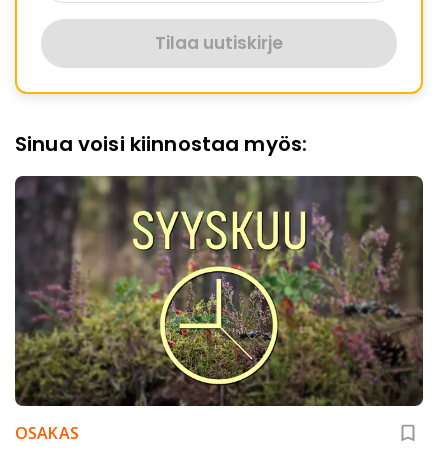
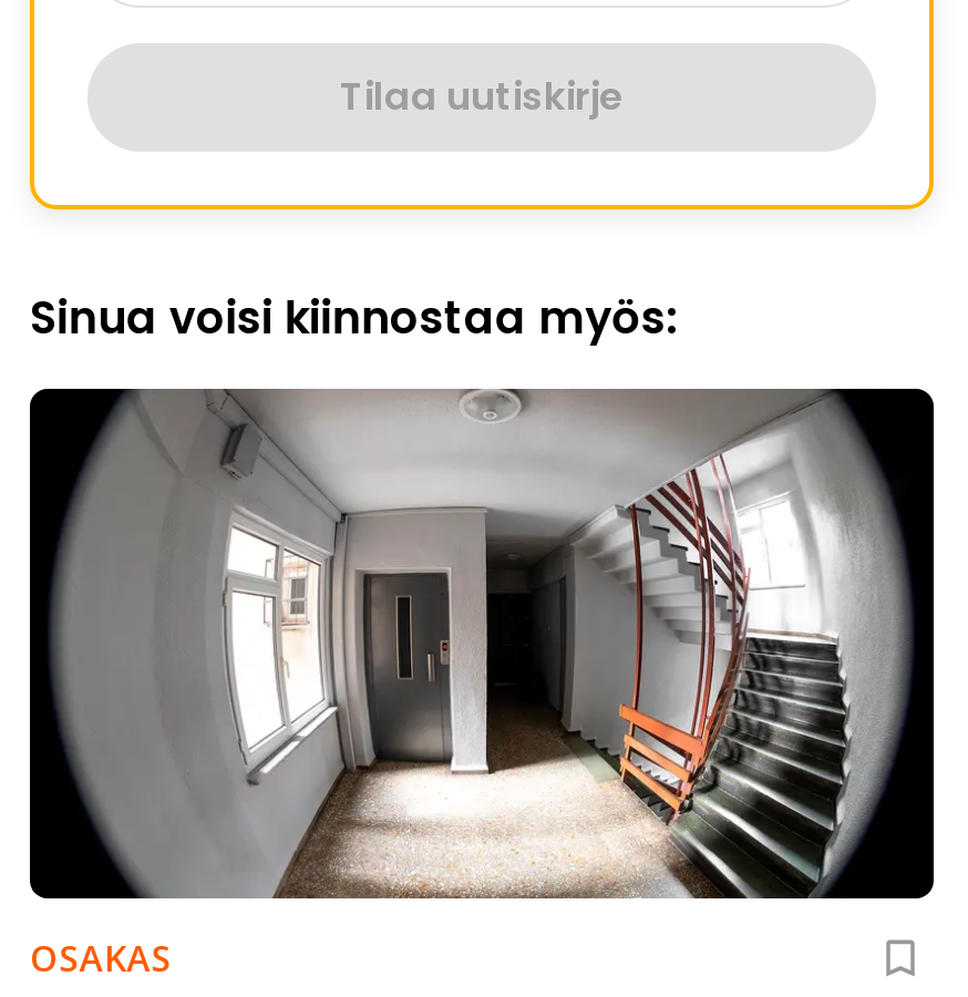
[14,175,424,407] [image] -> [28,388,936,900] [image]

